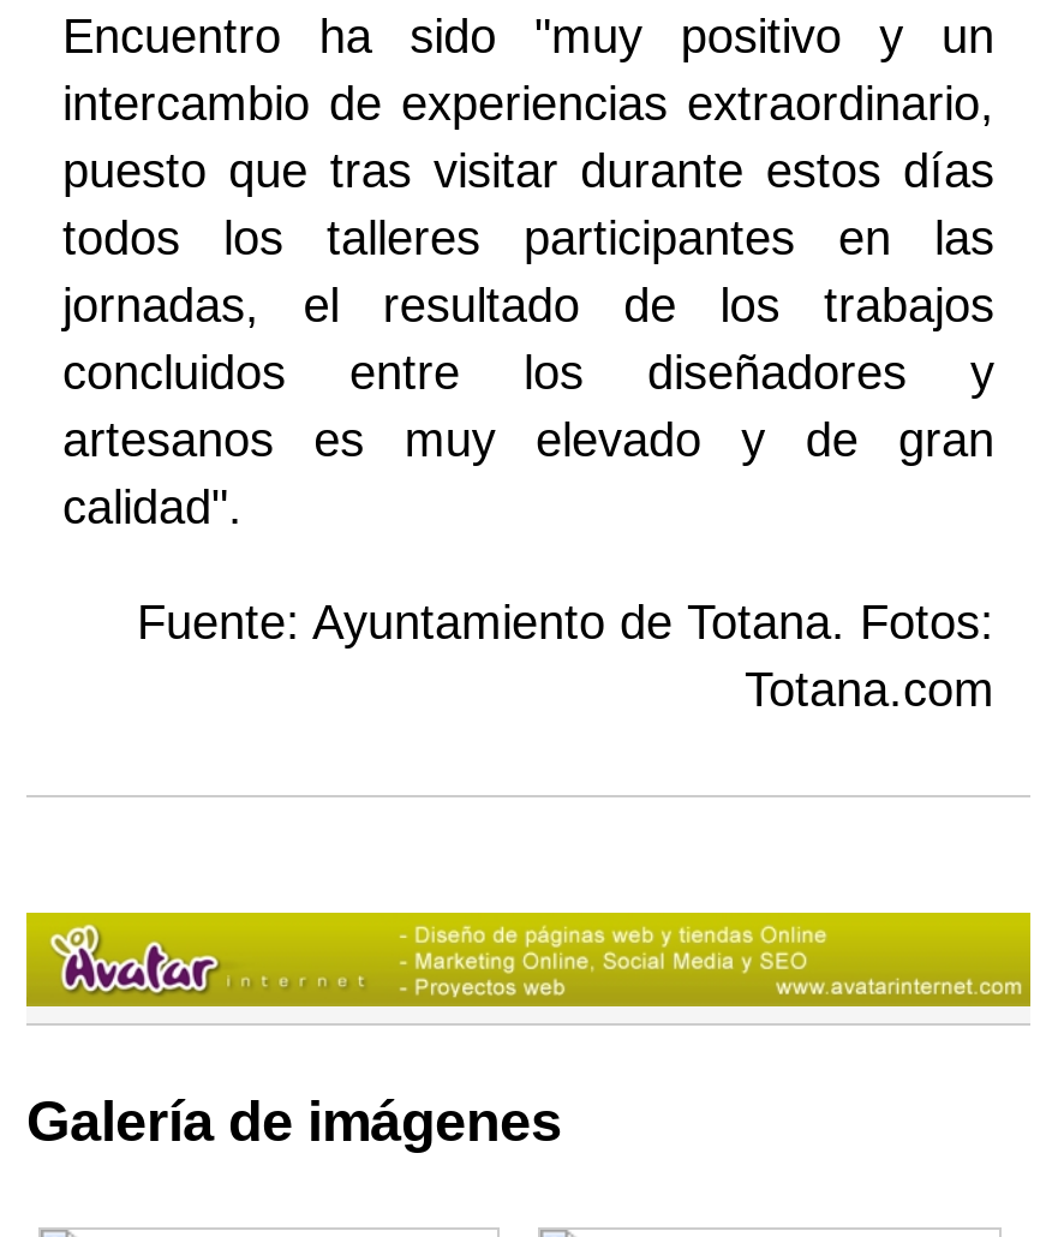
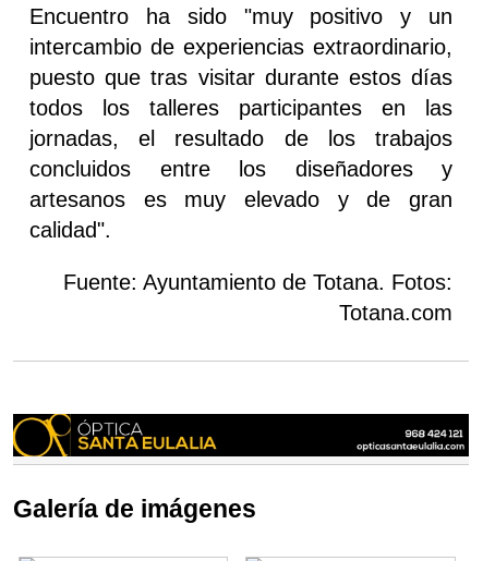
[24,910,1033,1009] [image] -> [12,413,470,458] [image]

